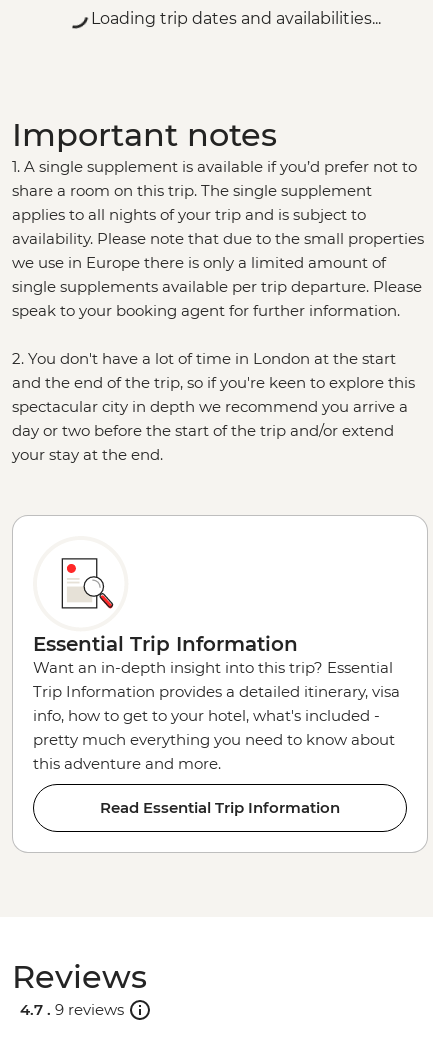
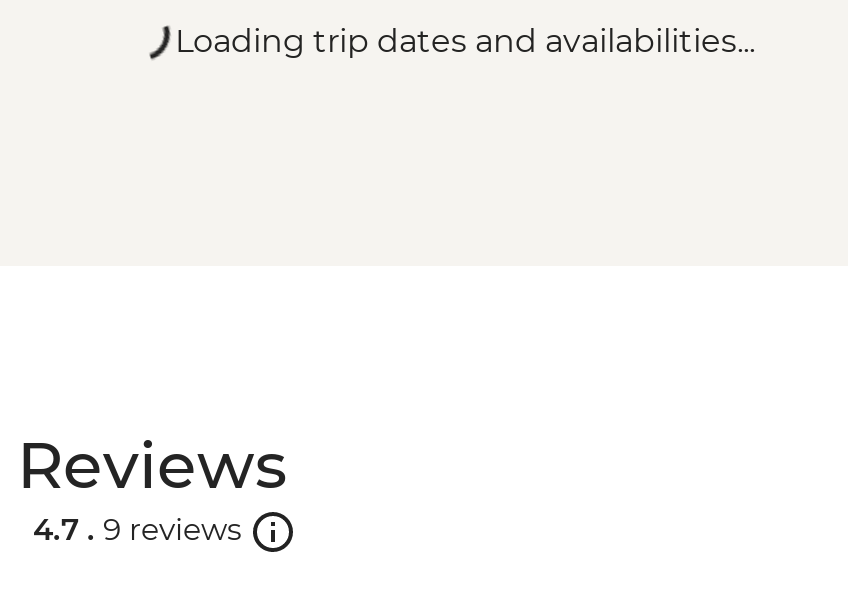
[12,115,424,464] Important notes | 1. A single supplement is available if you’d prefer not to | share a room on this trip. The single supplement | applies to all nights of your trip and is subject to | availability. Please note that due to the small properties | we use in Europe there is only a limited amount of | single supplements available per trip departure. Please | speak to your booking agent for further information. | 2. You don't have a lot of time in London at the start | and the end of the trip, so if you're keen to explore this | spectacular city in depth we recommend you arrive a | day or two before the start of the trip and/or extend | your stay at the end. -> none
[33,557,400,817] [image] | Essential Trip Information | Want an in-depth insight into this trip? Essential | Trip Information provides a detailed itinerary, visa | info, how to get to your hotel, what's included - | pretty much everything you need to know about | this adventure and more. | Read Essential Trip Information -> none

